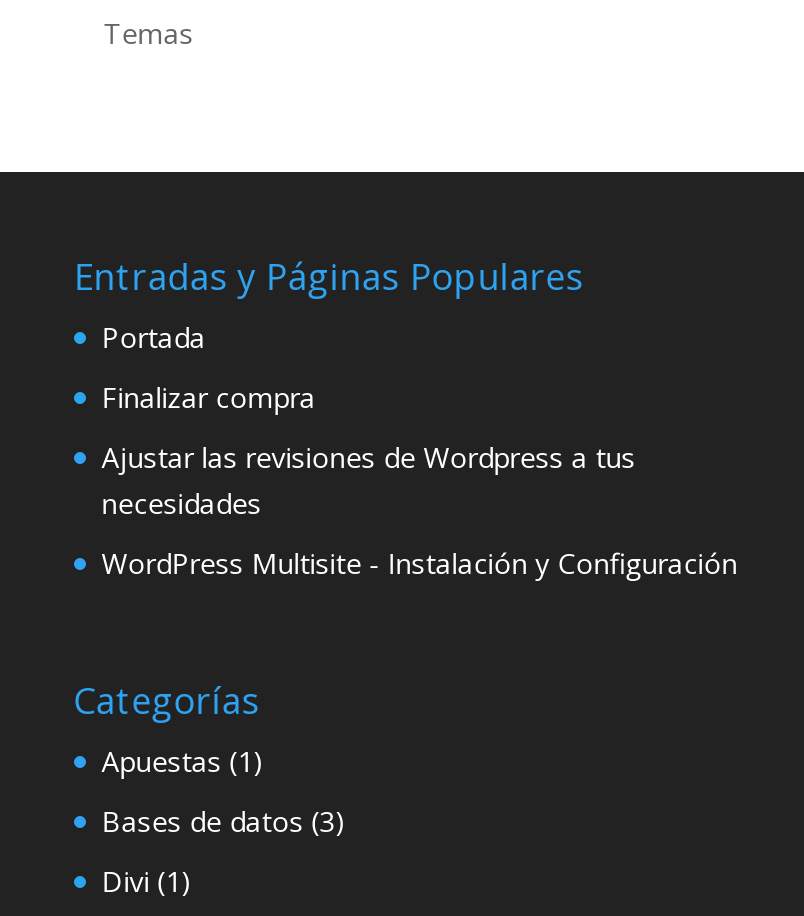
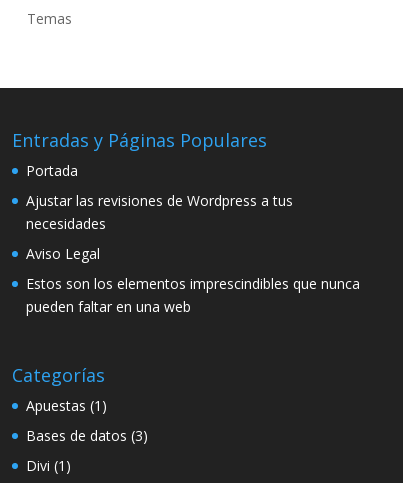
[102,378,316,416] Finalizar compra -> none
moved [102,438,636,522] -> [26,191,293,233]: Ajustar las revisiones de Wordpress a tus | necesidades
[102,544,738,582] WordPress Multisite - Instalación y Configuración -> [26,244,360,316] Aviso Legal | Estos son los elementos imprescindibles que nunca | pueden faltar en una web

